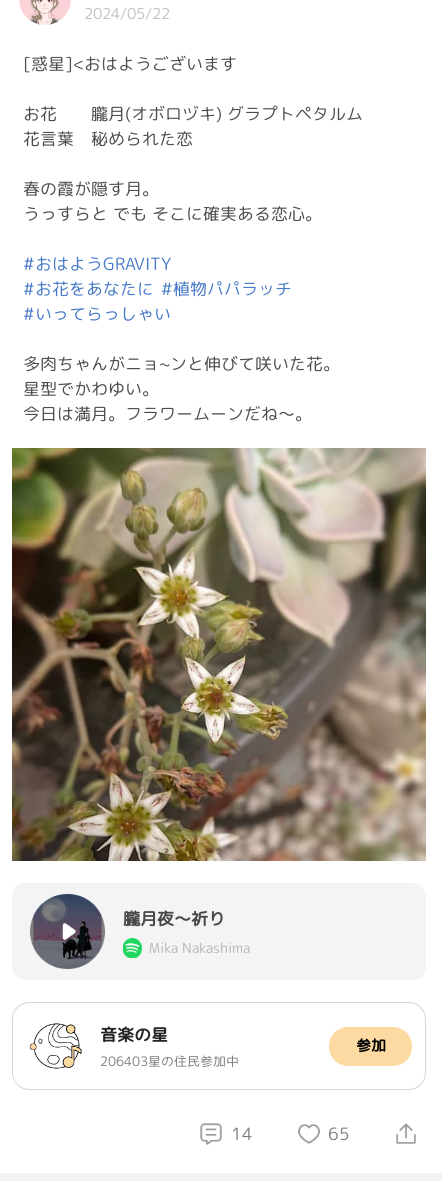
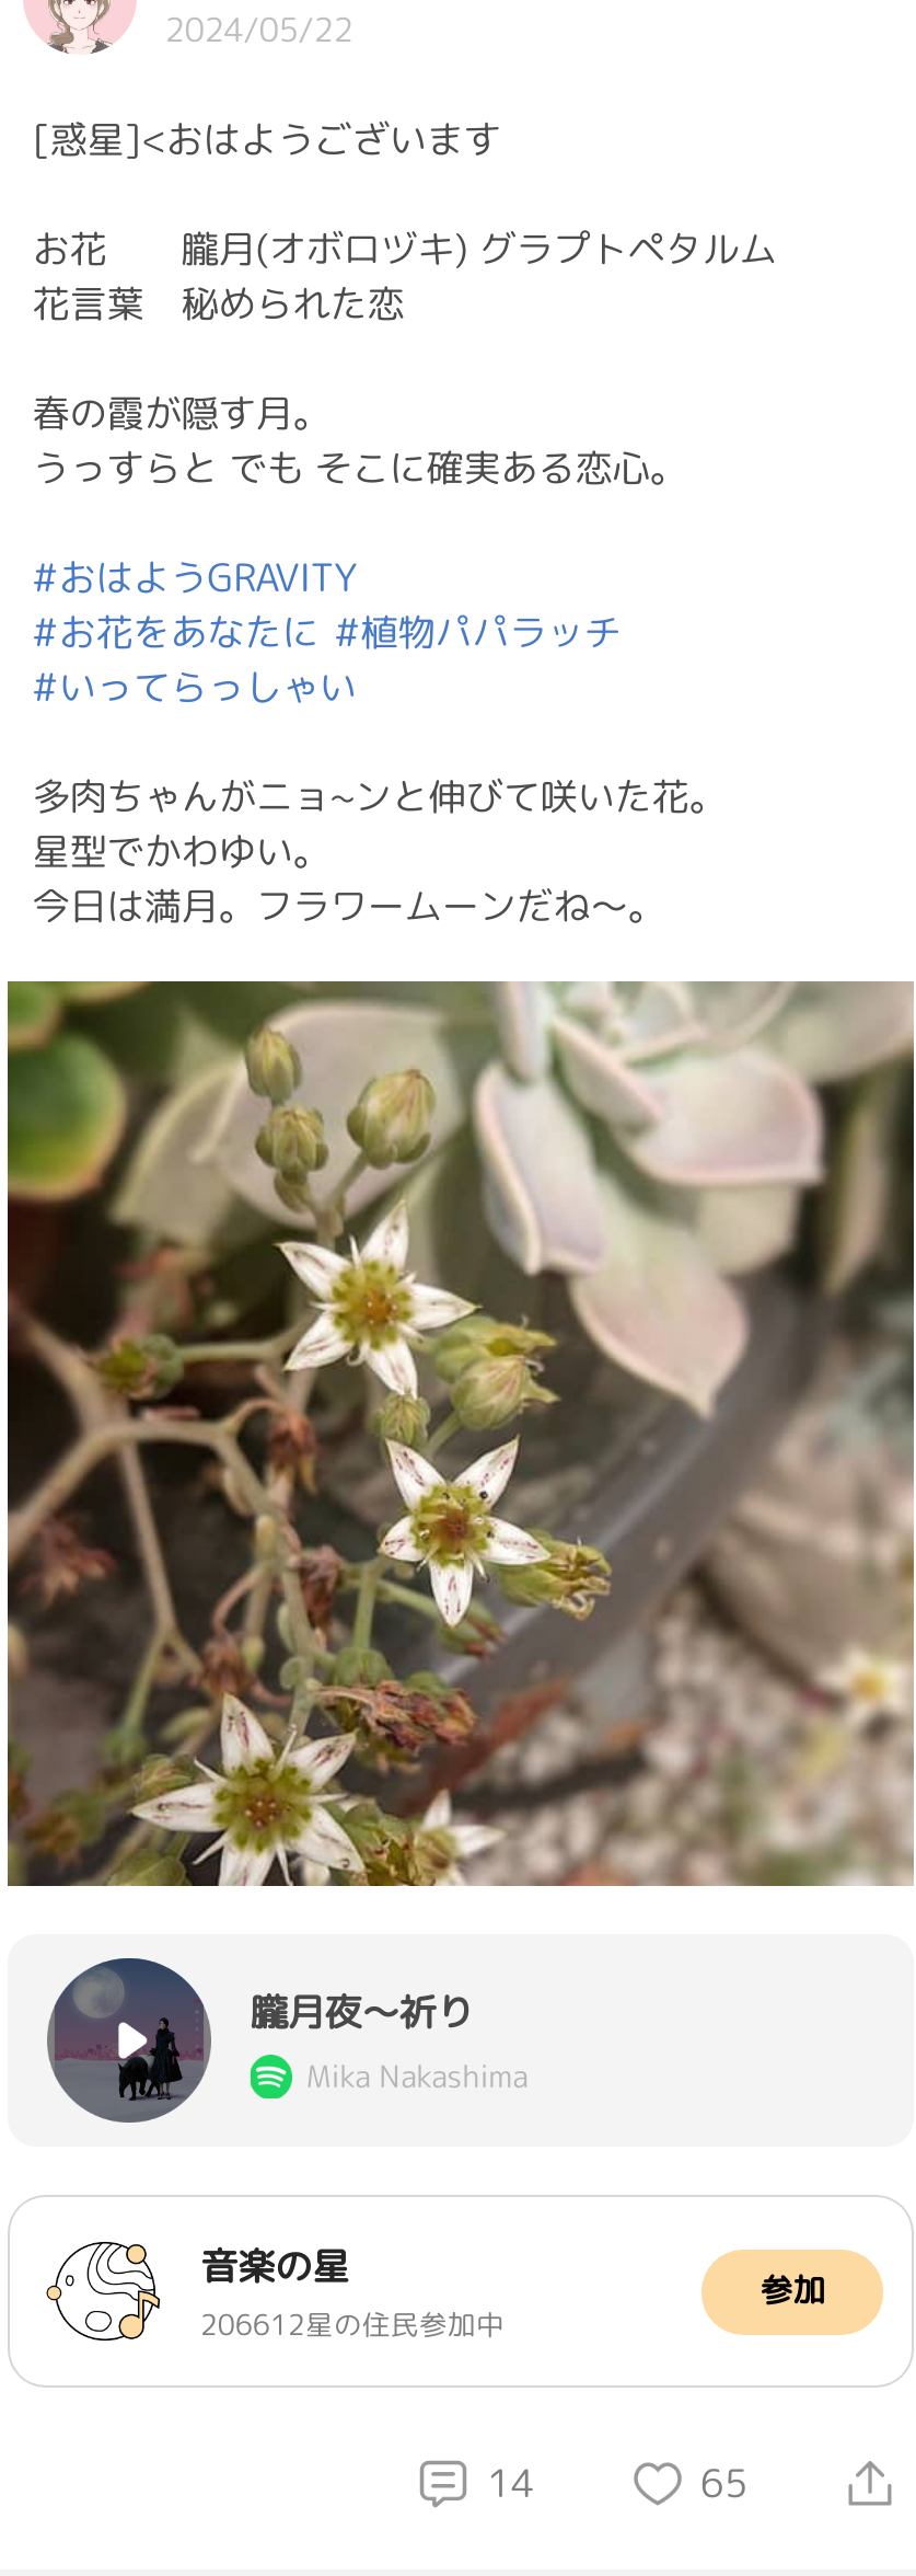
[100,1052,239,1070] 206403星の住民参加中 -> [200,2305,504,2344] 206612星の住民参加中

